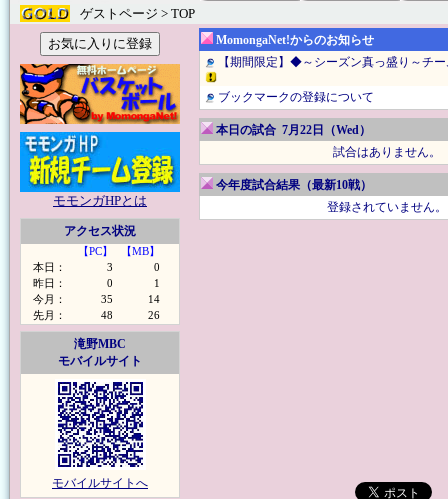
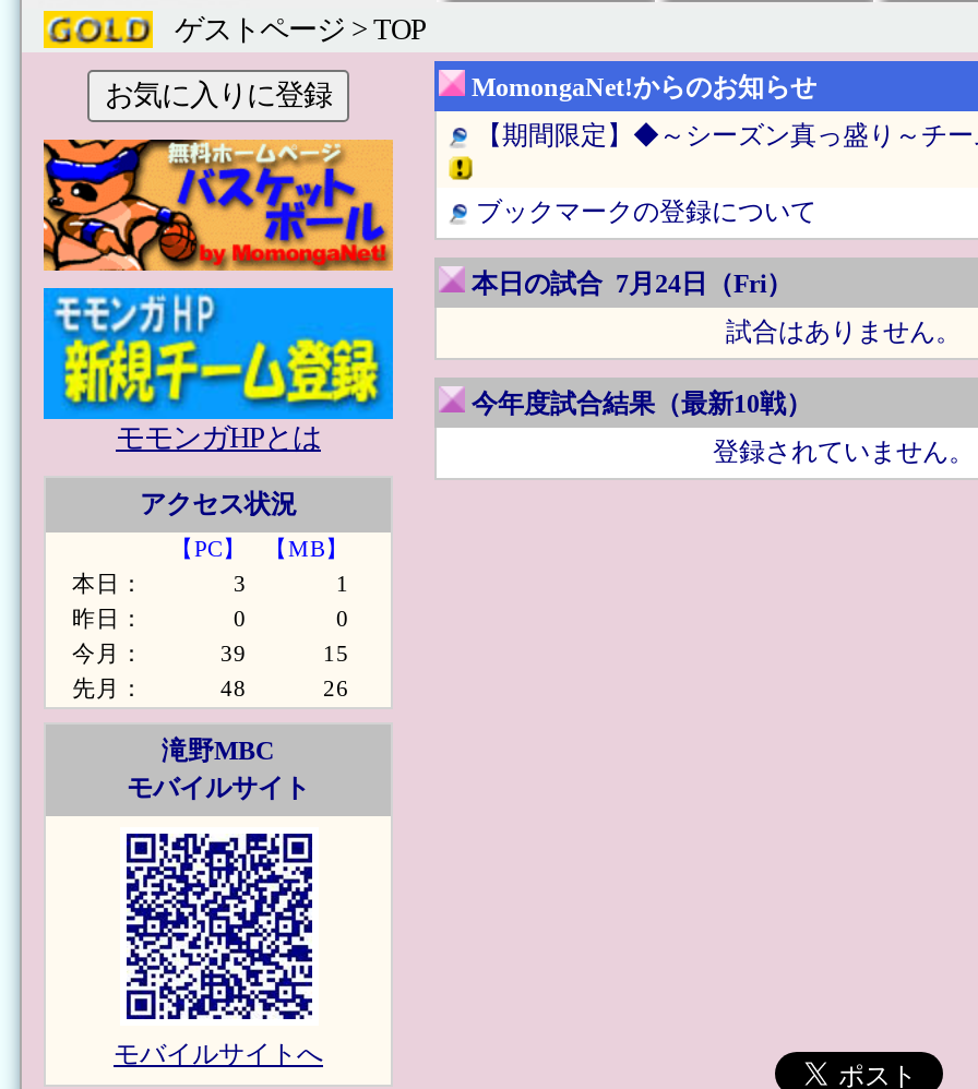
[213,123,371,137] 本日の試合 7月22日（Wed） -> [465,268,792,299] 本日の試合 7月24日（Fri）
[154,262,160,273] 0 -> [336,572,349,596] 1
[154,278,160,289] 1 -> [336,607,349,631] 0
[101,294,113,305] 35 -> [220,642,247,666] 39
[148,294,160,305] 14 -> [323,642,349,666] 15

